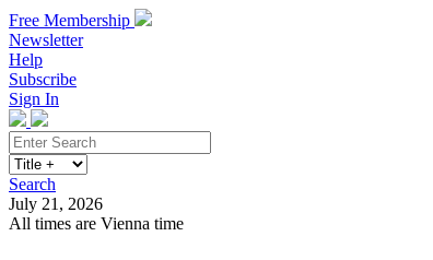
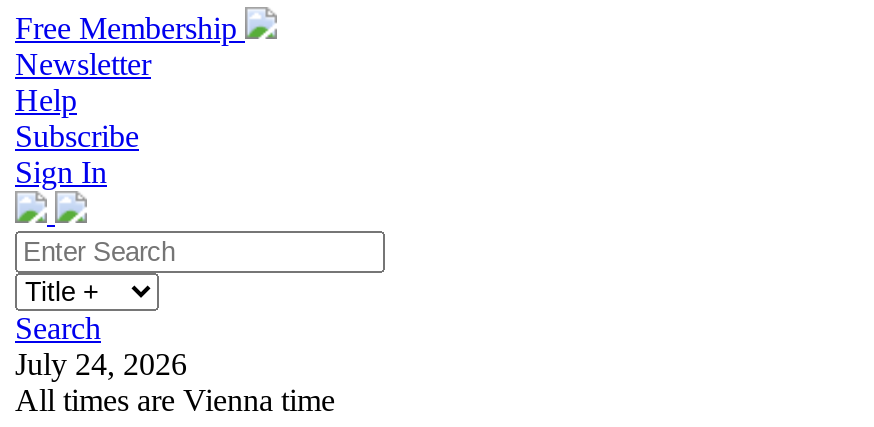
[9,194,103,213] July 21, 2026 -> [15,347,187,381] July 24, 2026

